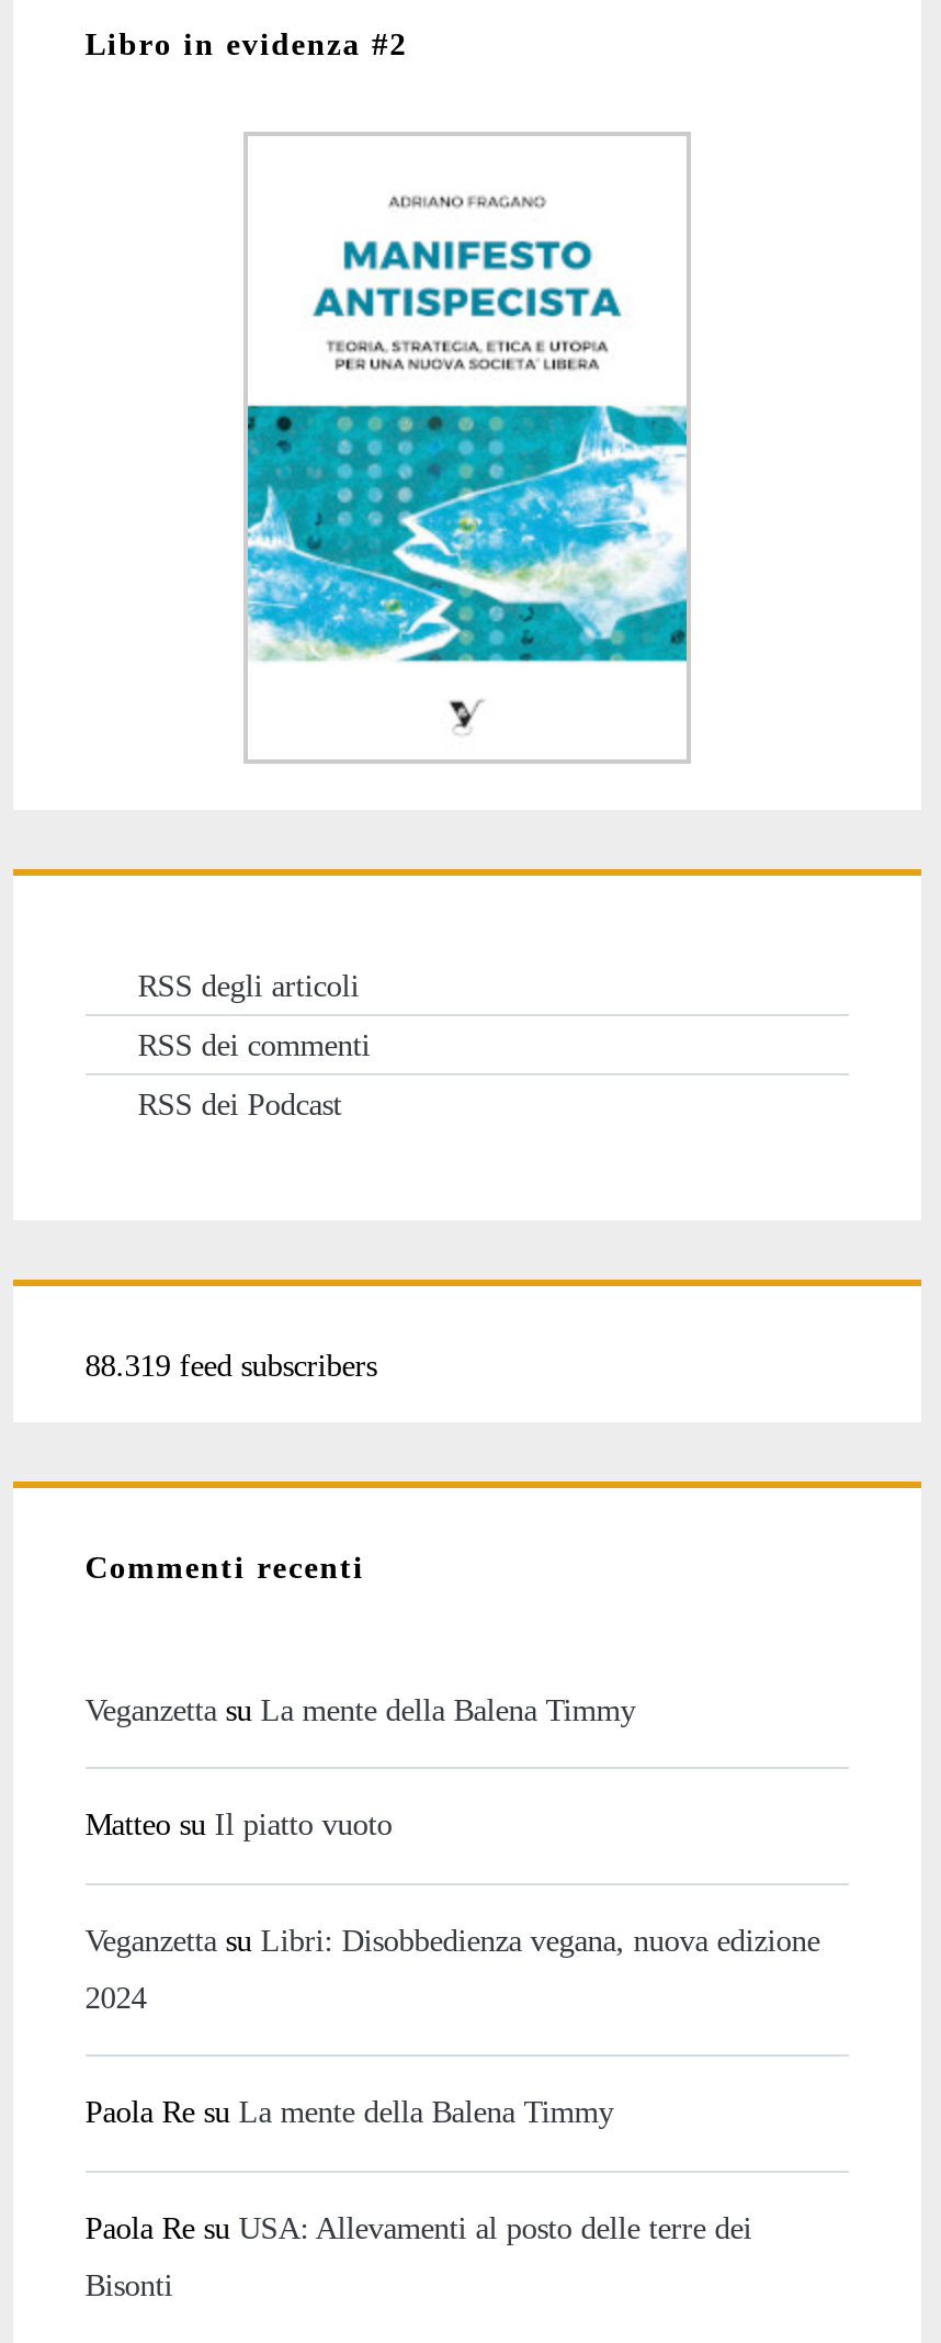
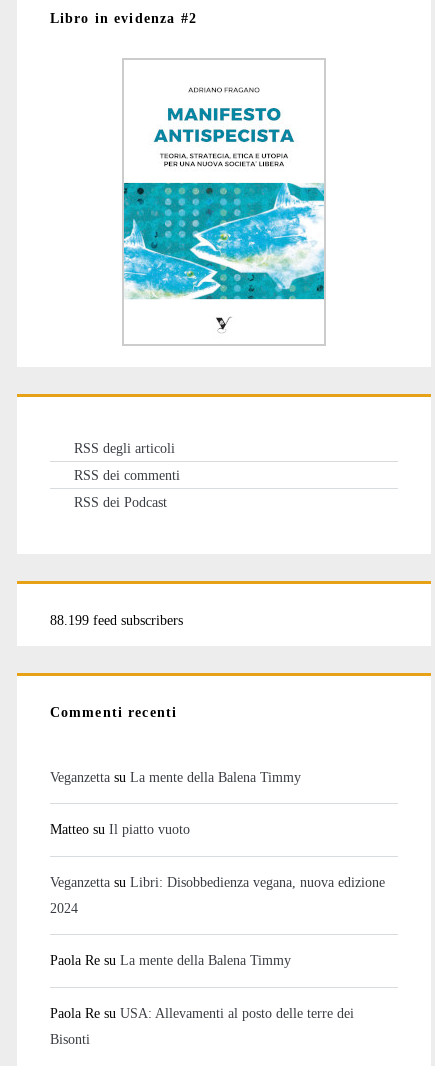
[85,1348,377,1383] 88.319 feed subscribers -> [50,612,183,628] 88.199 feed subscribers

